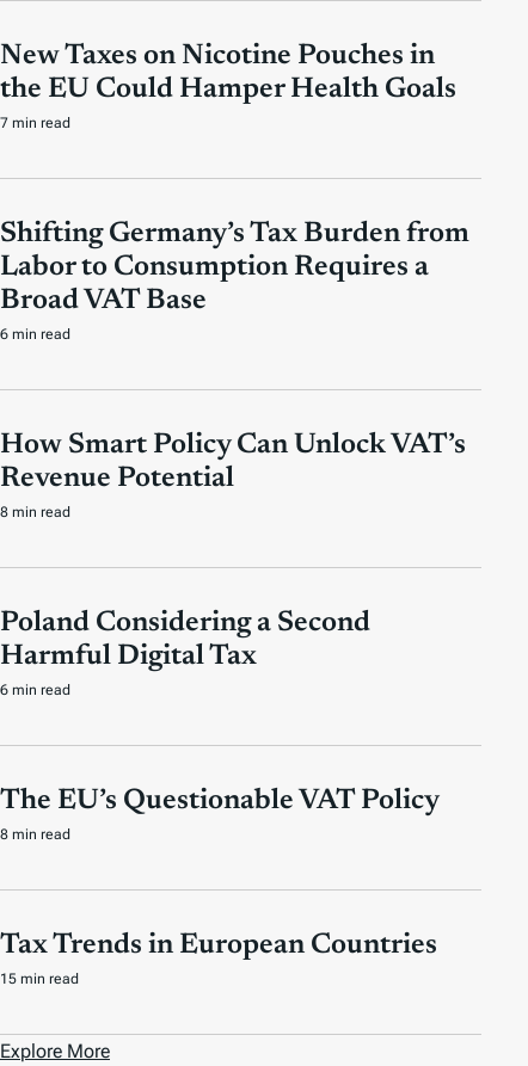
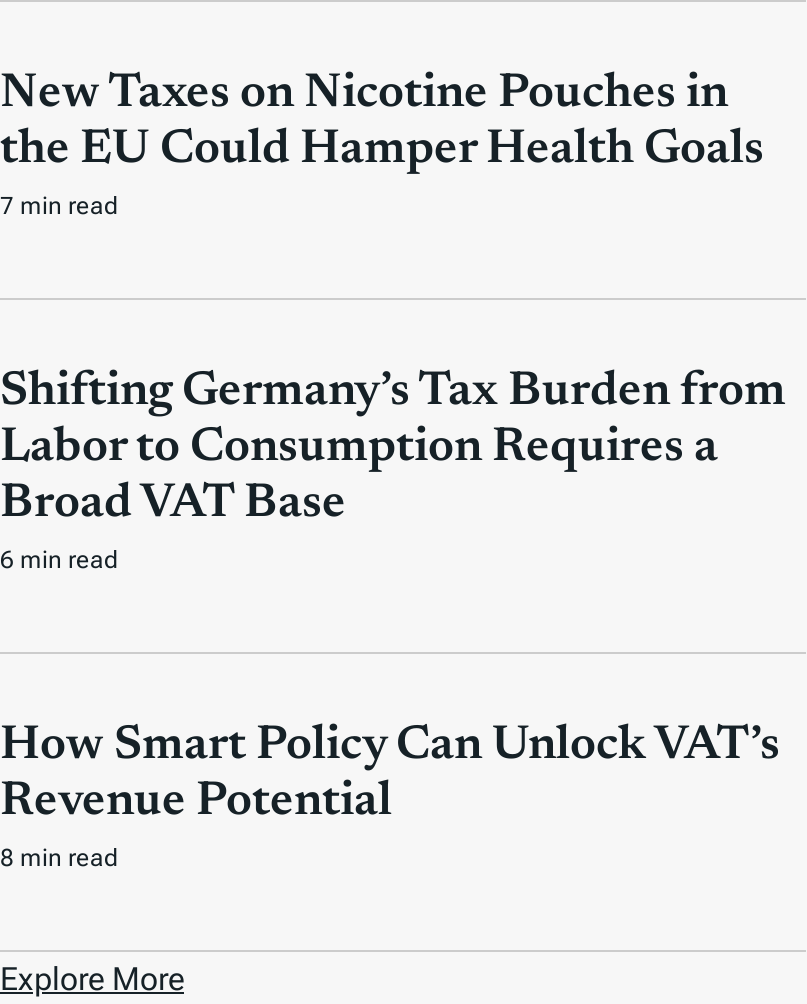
[0,609,370,698] Poland Considering a Second | Harmful Digital Tax | 6 min read -> none
[0,787,440,843] The EU’s Questionable VAT Policy | 8 min read -> none
[0,931,437,987] Tax Trends in European Countries | 15 min read -> none

